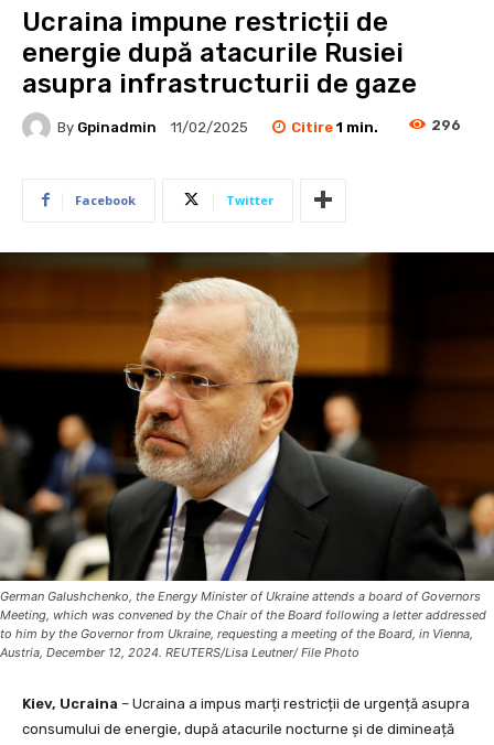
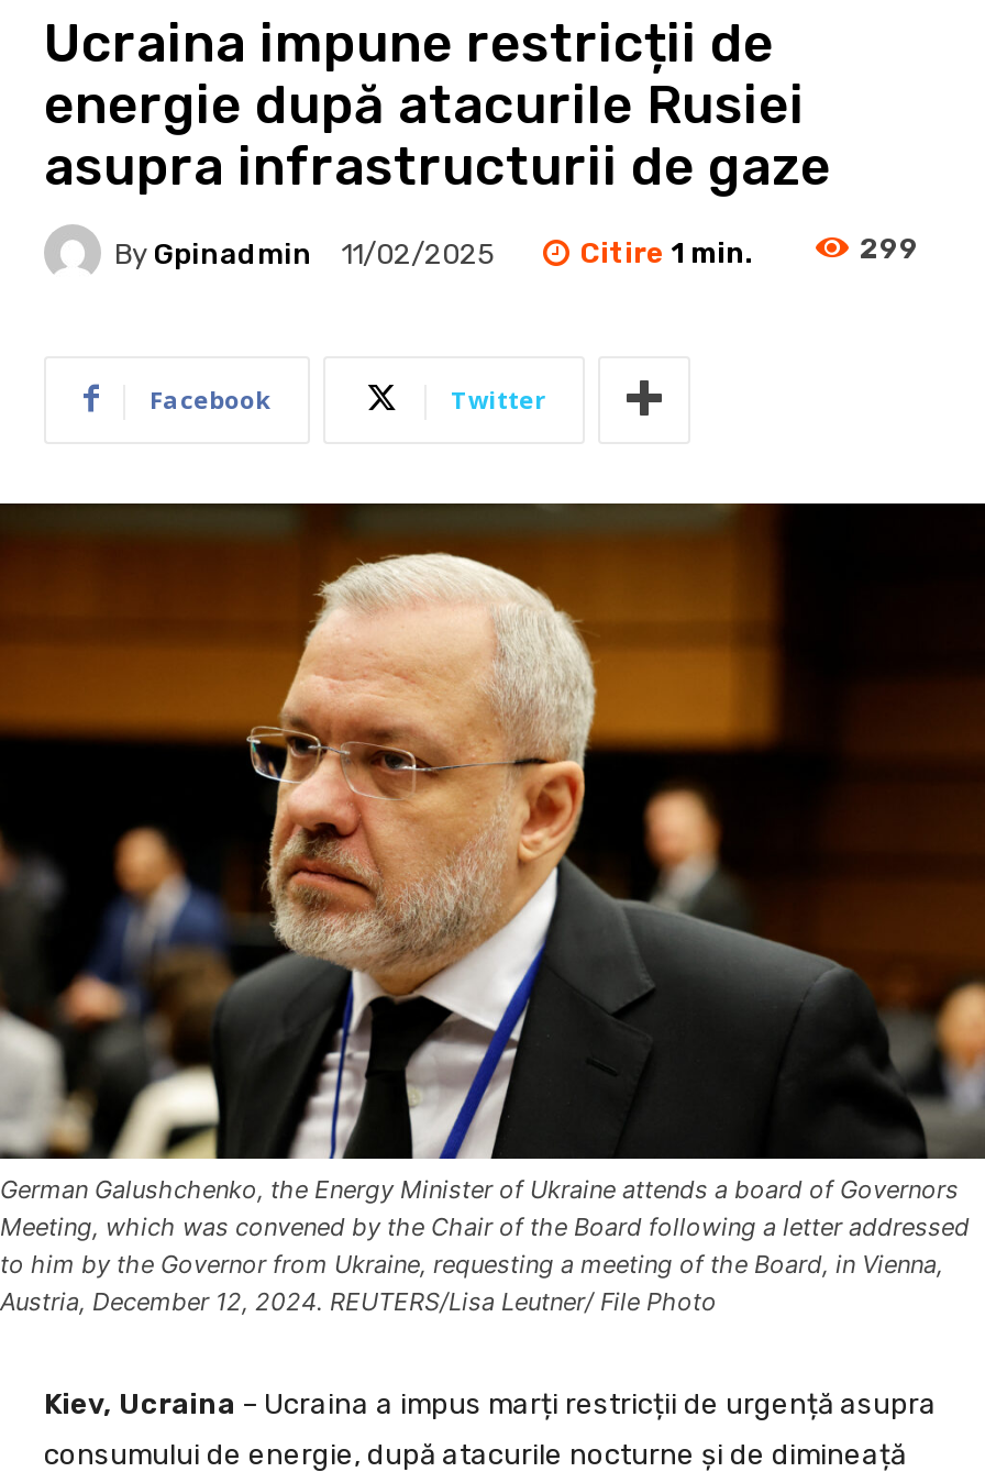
[431,116,461,133] 296 -> [860,232,919,265] 299

